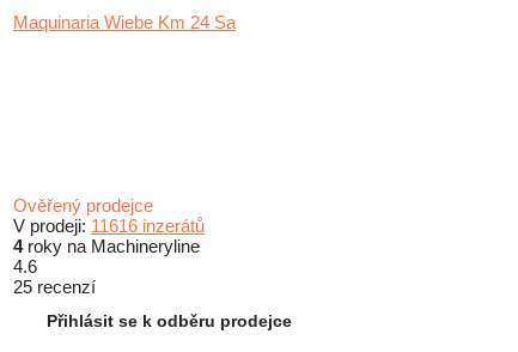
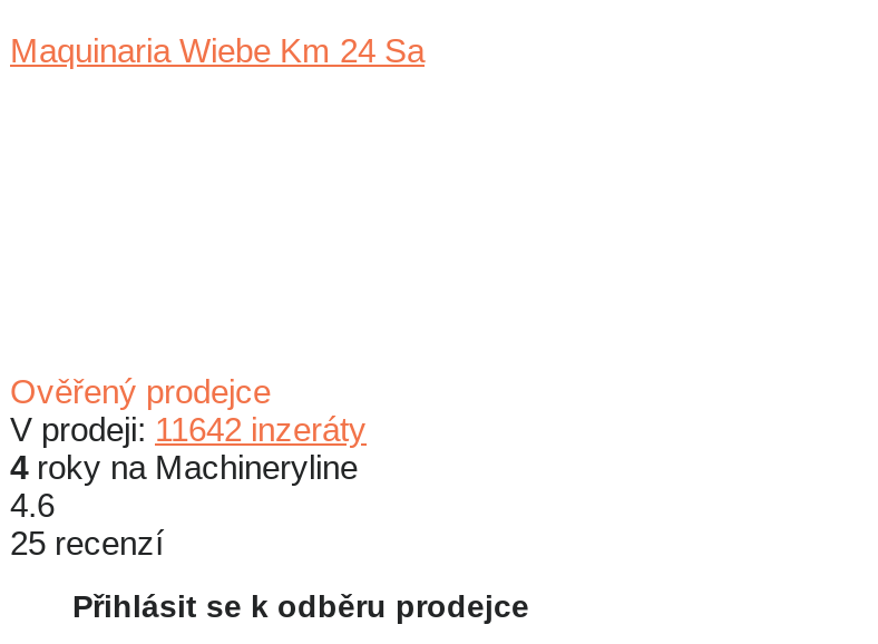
[13,216,205,236] V prodeji: 11616 inzerátů -> [10,410,367,448] V prodeji: 11642 inzeráty

